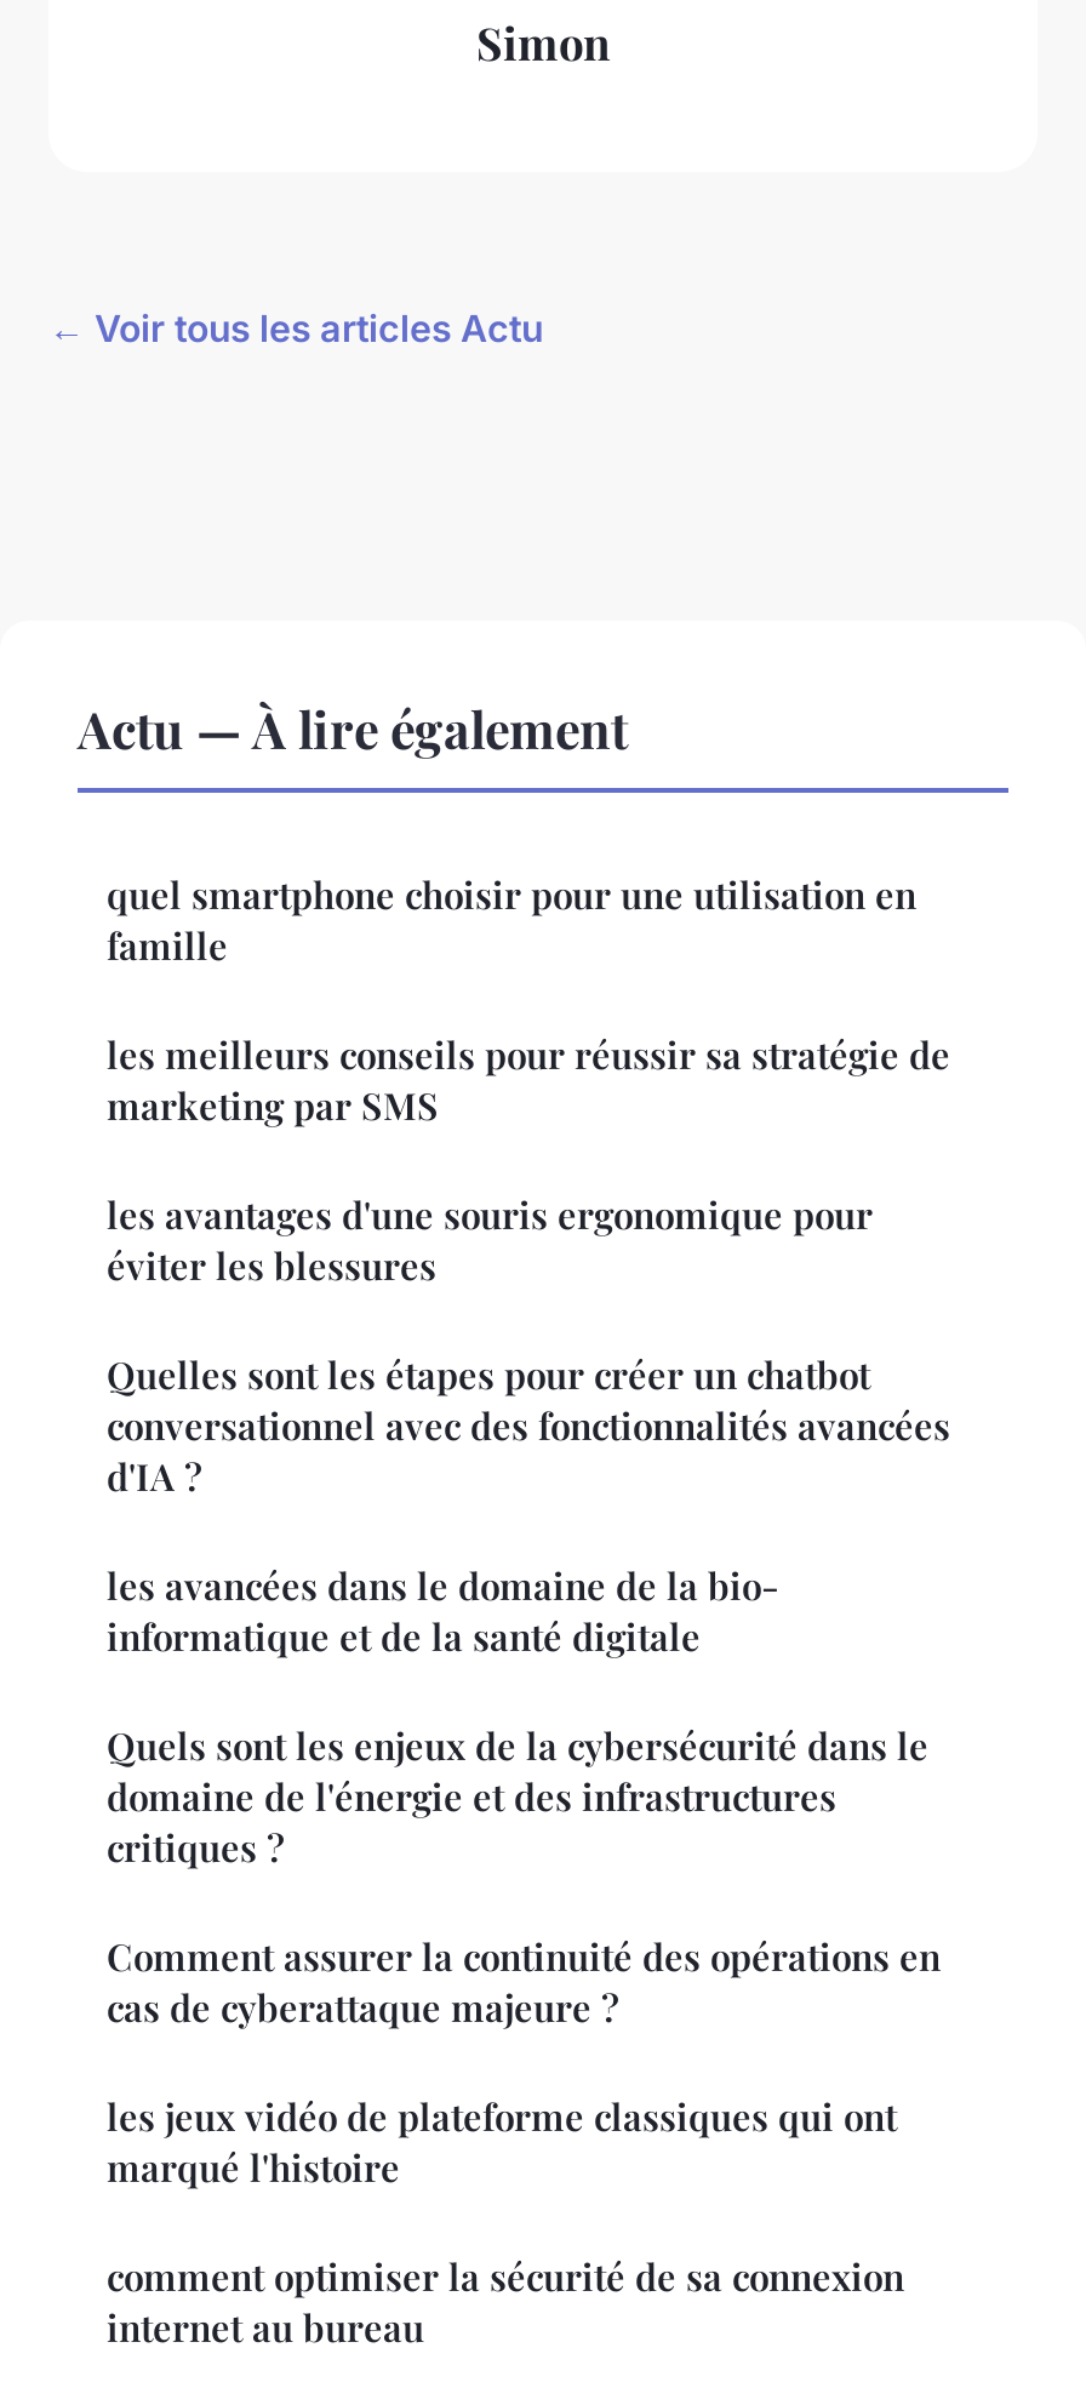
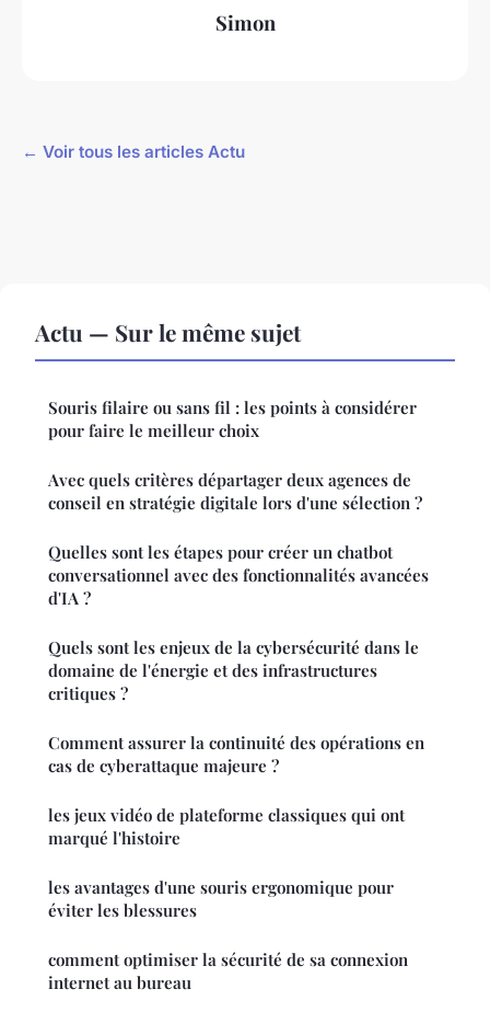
[78,694,950,1130] Actu — À lire également | quel smartphone choisir pour une utilisation en | famille | les meilleurs conseils pour réussir sa stratégie de | marketing par SMS -> [35,317,422,514] Actu — Sur le même sujet | Souris filaire ou sans fil : les points à considérer | pour faire le meilleur choix | Avec quels critères départager deux agences de | conseil en stratégie digitale lors d'une sélection ?
moved [107,1191,873,1290] -> [48,876,394,921]: les avantages d'une souris ergonomique pour | éviter les blessures
[107,1562,778,1661] les avancées dans le domaine de la bio- | informatique et de la santé digitale -> none
moved [107,1722,941,2192] -> [48,636,424,849]: Quels sont les enjeux de la cybersécurité dans le | domaine de l'énergie et des infrastructures | critiques ? | Comment assurer la continuité des opérations en | cas de cyberattaque majeure ? | les jeux vidéo de plateforme classiques qui ont | marqué l'histoire

